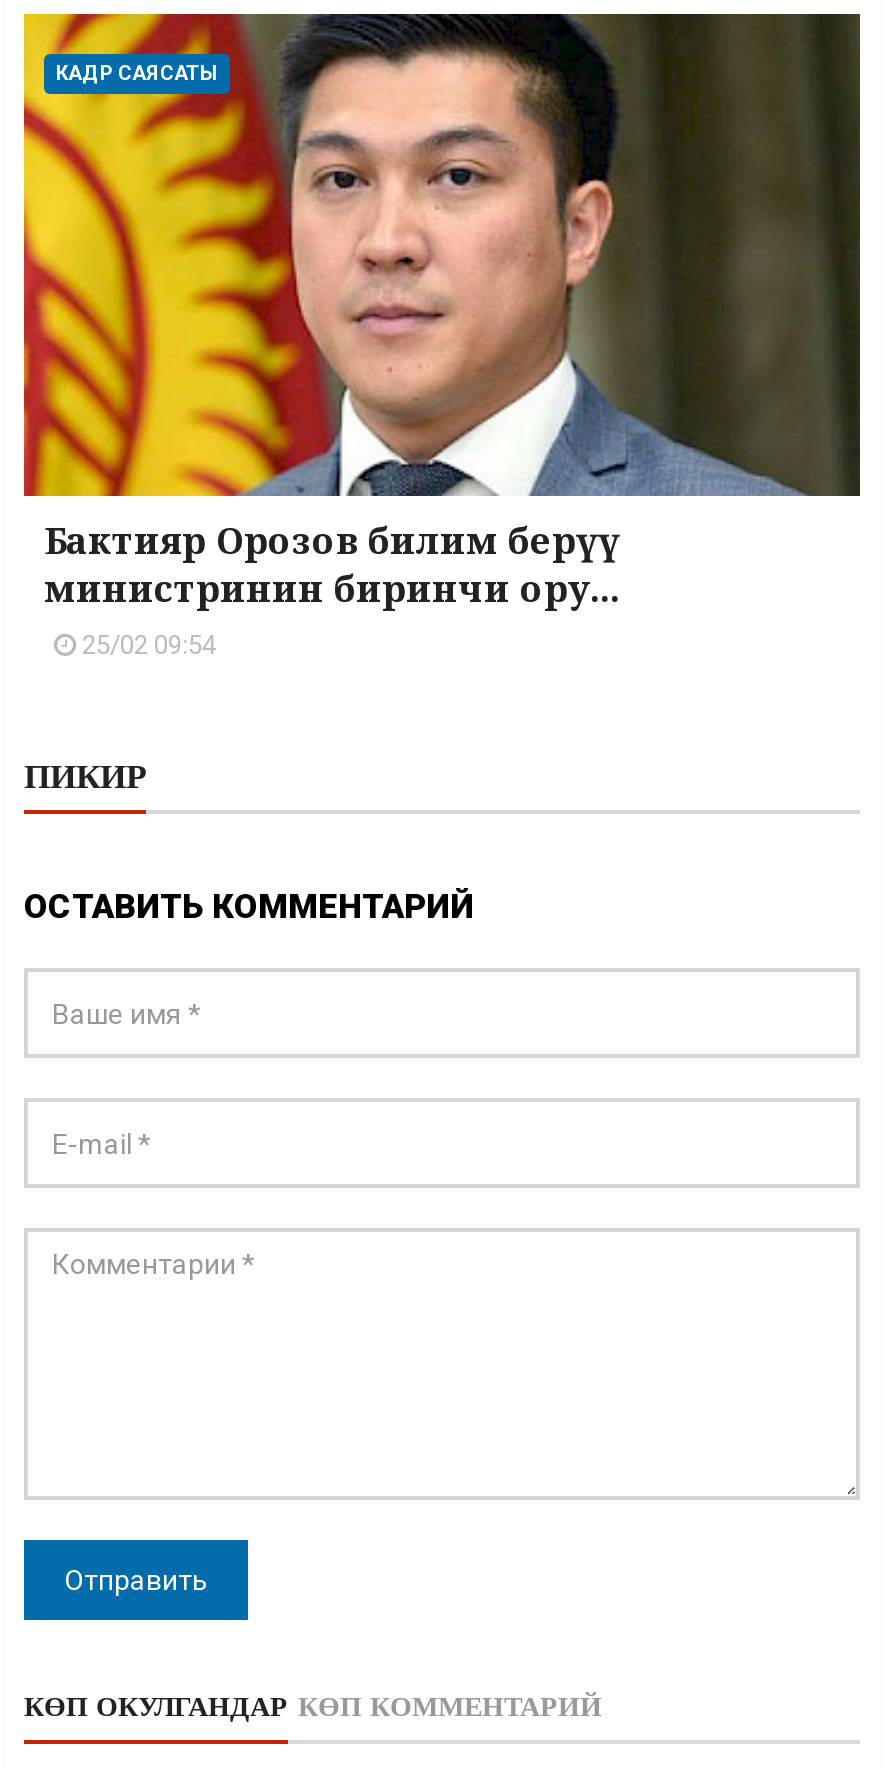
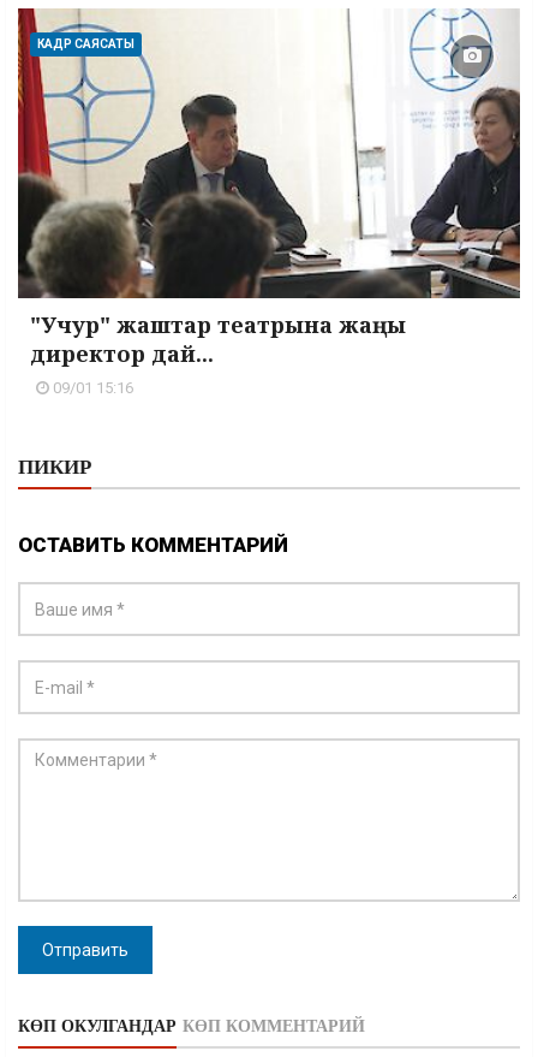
[22,12,862,661] [image] | Бактияр Орозов билим берүү | министринин биринчи ору... | 25/02 09:54 -> [17,7,521,397] [image] | "Учур" жаштар театрына жаңы | директор дай... | 09/01 15:16

